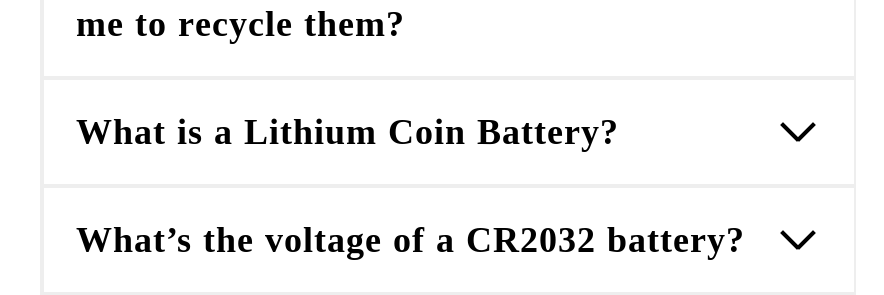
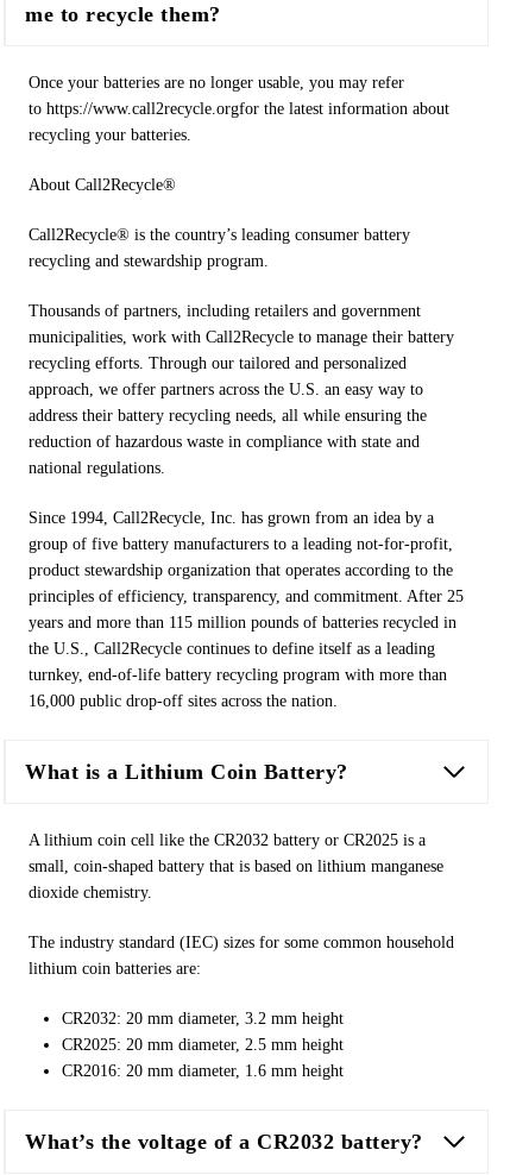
none -> [29,74,464,710] Once your batteries are no longer usable, you may refer | to https://www.call2recycle.orgfor the latest information about | recycling your batteries. | About Call2Recycle® | Call2Recycle® is the country’s leading consumer battery | recycling and stewardship program. | Thousands of partners, including retailers and government | municipalities, work with Call2Recycle to manage their battery | recycling efforts. Through our tailored and personalized | approach, we offer partners across the U.S. an easy way to | address their battery recycling needs, all while ensuring the | reduction of hazardous waste in compliance with state and | national regulations. | Since 1994, Call2Recycle, Inc. has grown from an idea by a | group of five battery manufacturers to a leading not-for-profit, | product stewardship organization that operates according to the | principles of efficiency, transparency, and commitment. After 25 | years and more than 115 million pounds of batteries recycled in | the U.S., Call2Recycle continues to define itself as a leading | turnkey, end-of-life battery recycling program with more than | 16,000 public drop-off sites across the nation.
none -> [29,832,454,1080] A lithium coin cell like the CR2032 battery or CR2025 is a | small, coin-shaped battery that is based on lithium manganese | dioxide chemistry. | The industry standard (IEC) sizes for some common household | lithium coin batteries are: | CR2032: 20 mm diameter, 3.2 mm height | CR2025: 20 mm diameter, 2.5 mm height | CR2016: 20 mm diameter, 1.6 mm height

